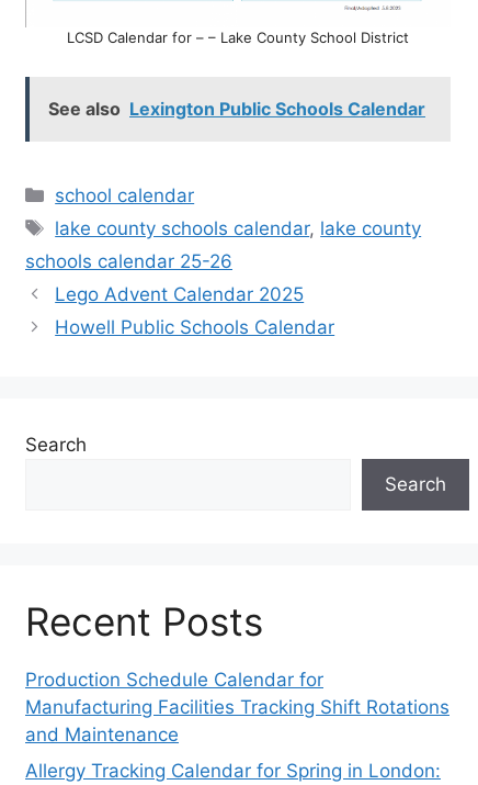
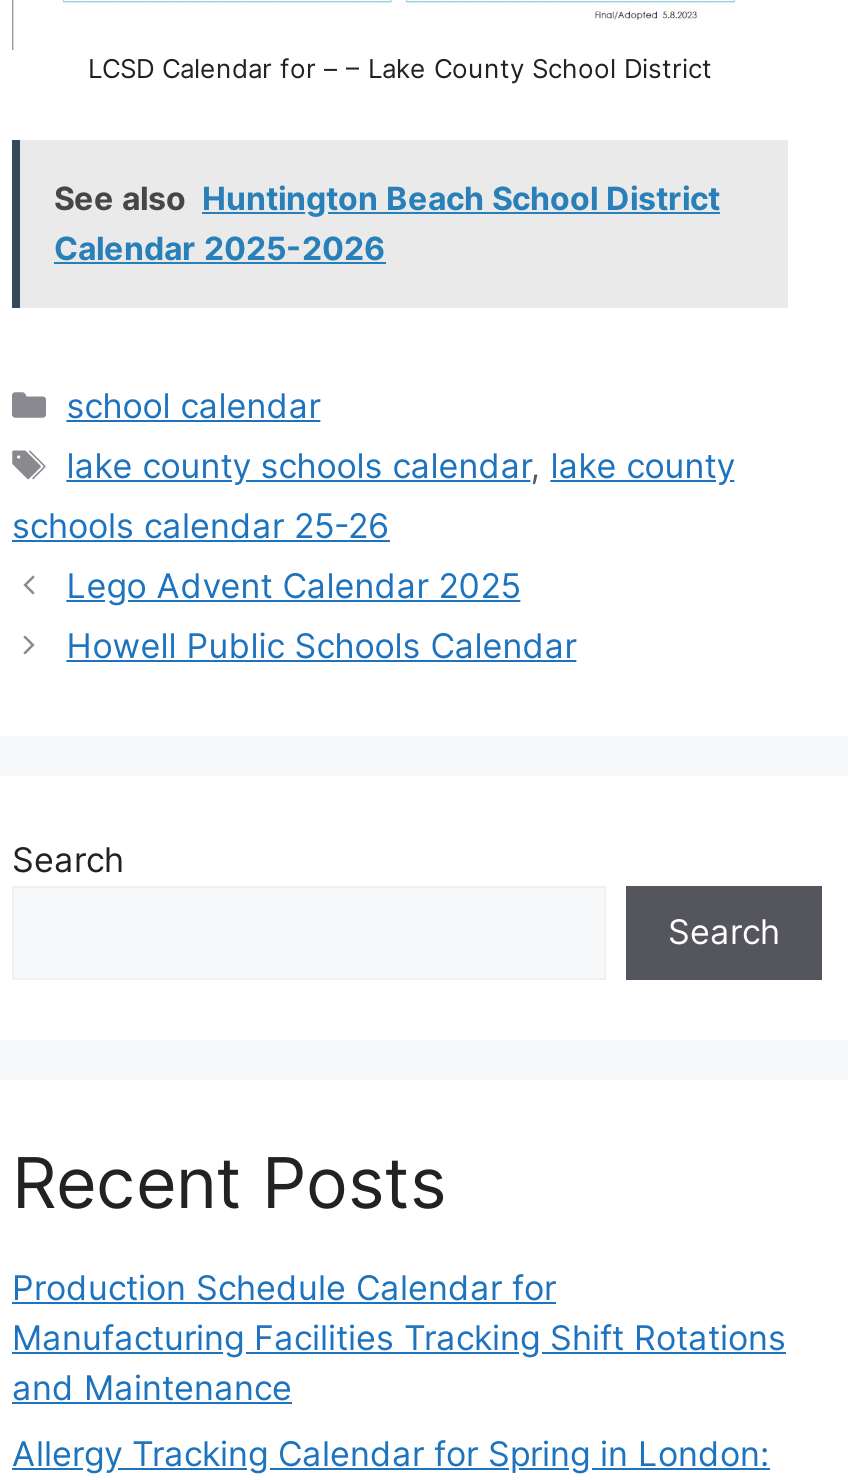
[48,97,425,119] See also Lexington Public Schools Calendar -> [54,177,720,267] See also Huntington Beach School District | Calendar 2025-2026

